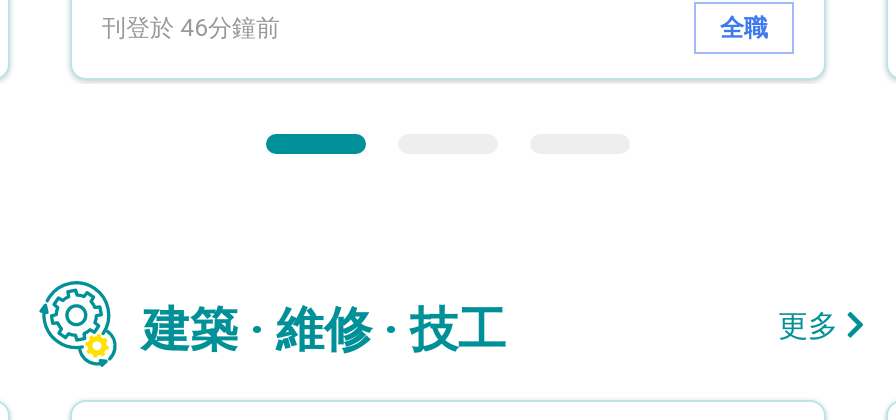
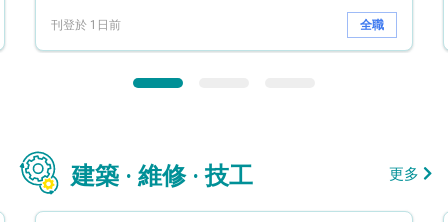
[102,13,280,41] 刊登於 46分鐘前 -> [51,17,121,31] 刊登於 1日前

